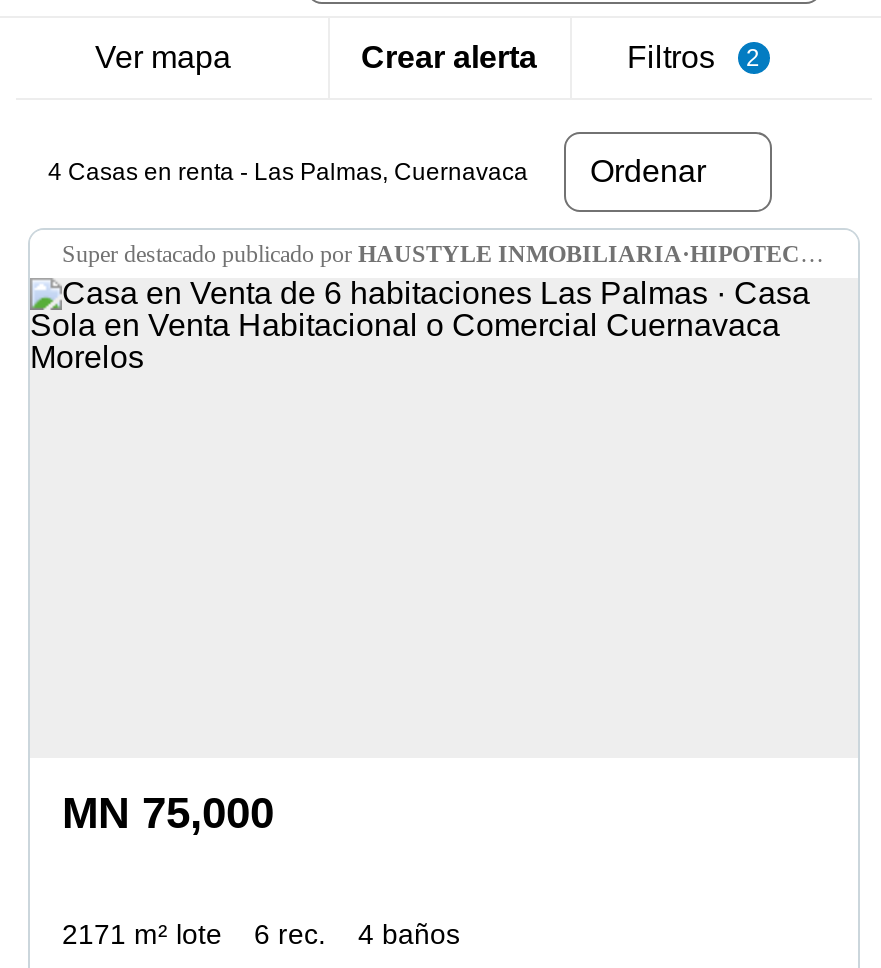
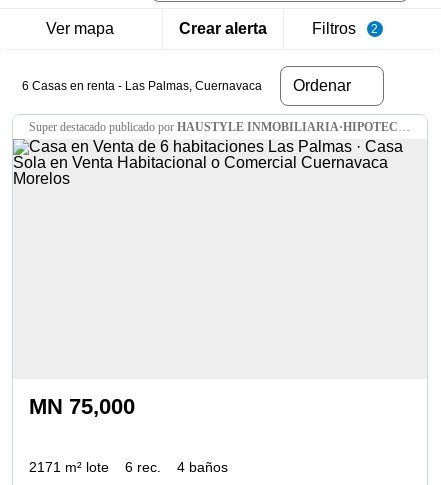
[48,158,528,186] 4 Casas en renta - Las Palmas, Cuernavaca -> [22,79,262,93] 6 Casas en renta - Las Palmas, Cuernavaca

